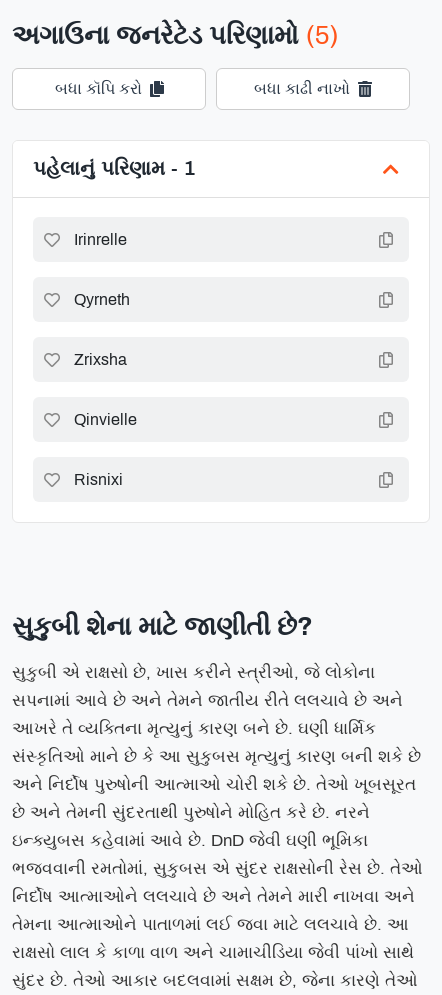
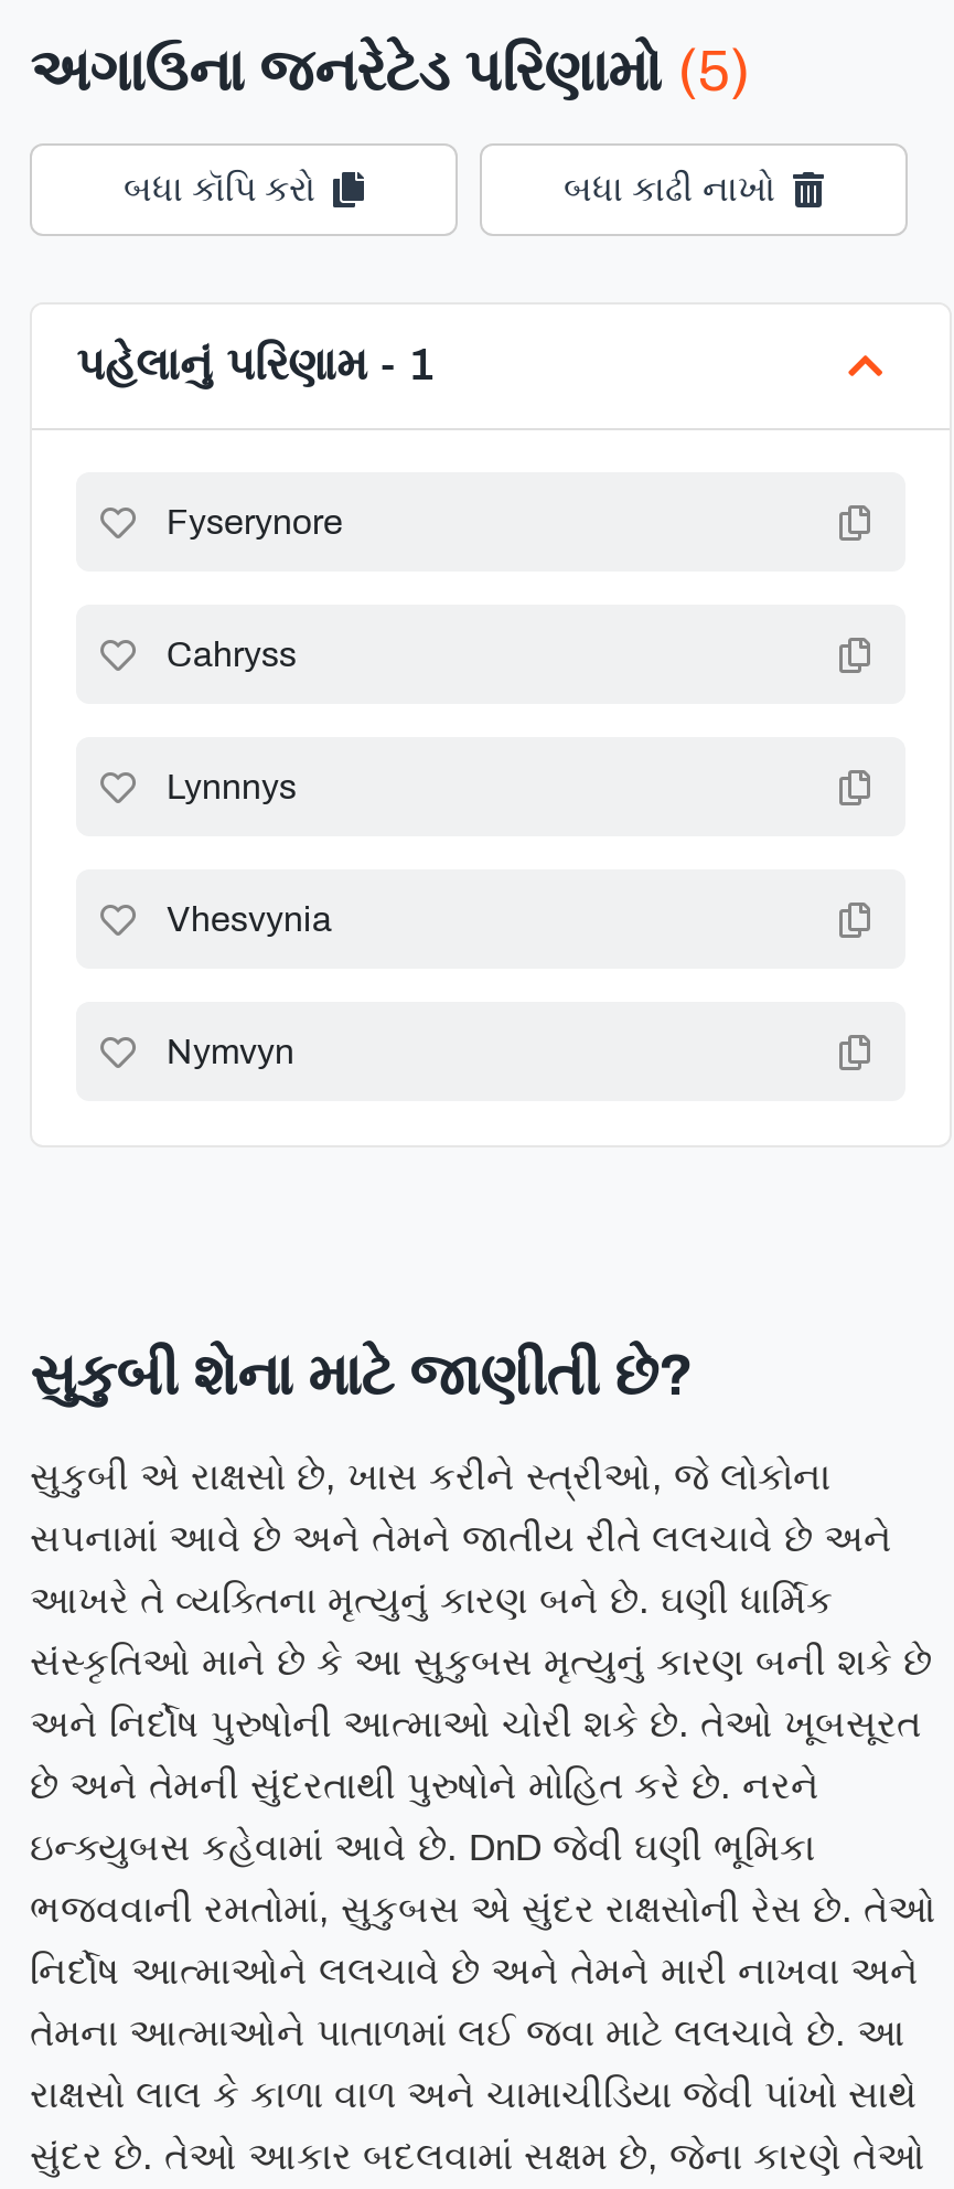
[74,230,127,247] Irinrelle -> [167,502,343,540] Fyserynore
[74,290,130,307] Qyrneth -> [167,634,297,672] Cahryss
[74,350,127,367] Zrixsha -> [167,767,297,804] Lynnnys
[74,410,137,427] Qinvielle -> [167,899,332,937] Vhesvynia
[74,470,123,487] Risnixi -> [167,1032,294,1069] Nymvyn

